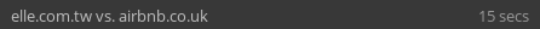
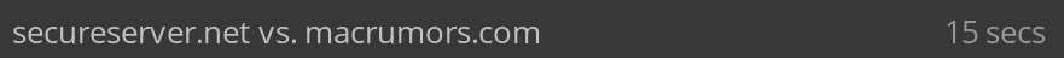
[11,4,208,26] elle.com.tw vs. airbnb.co.uk -> [12,9,541,52] secureserver.net vs. macrumors.com

